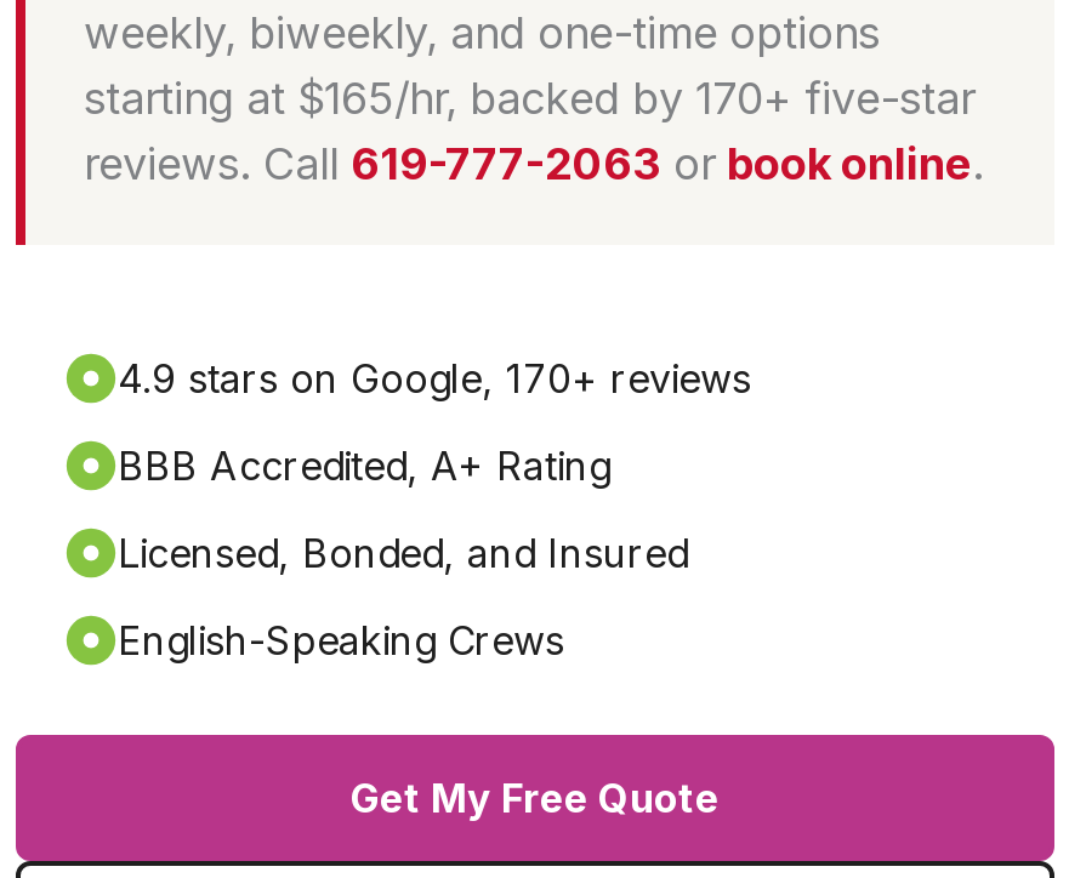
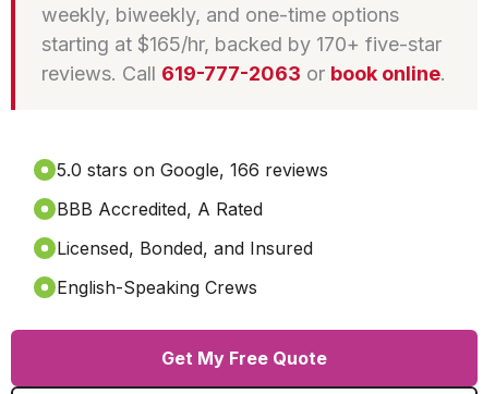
[118,354,751,403] 4.9 stars on Google, 170+ reviews -> [57,159,328,181] 5.0 stars on Google, 166 reviews
[118,441,610,490] BBB Accredited, A+ Rating -> [57,198,263,220] BBB Accredited, A Rated

